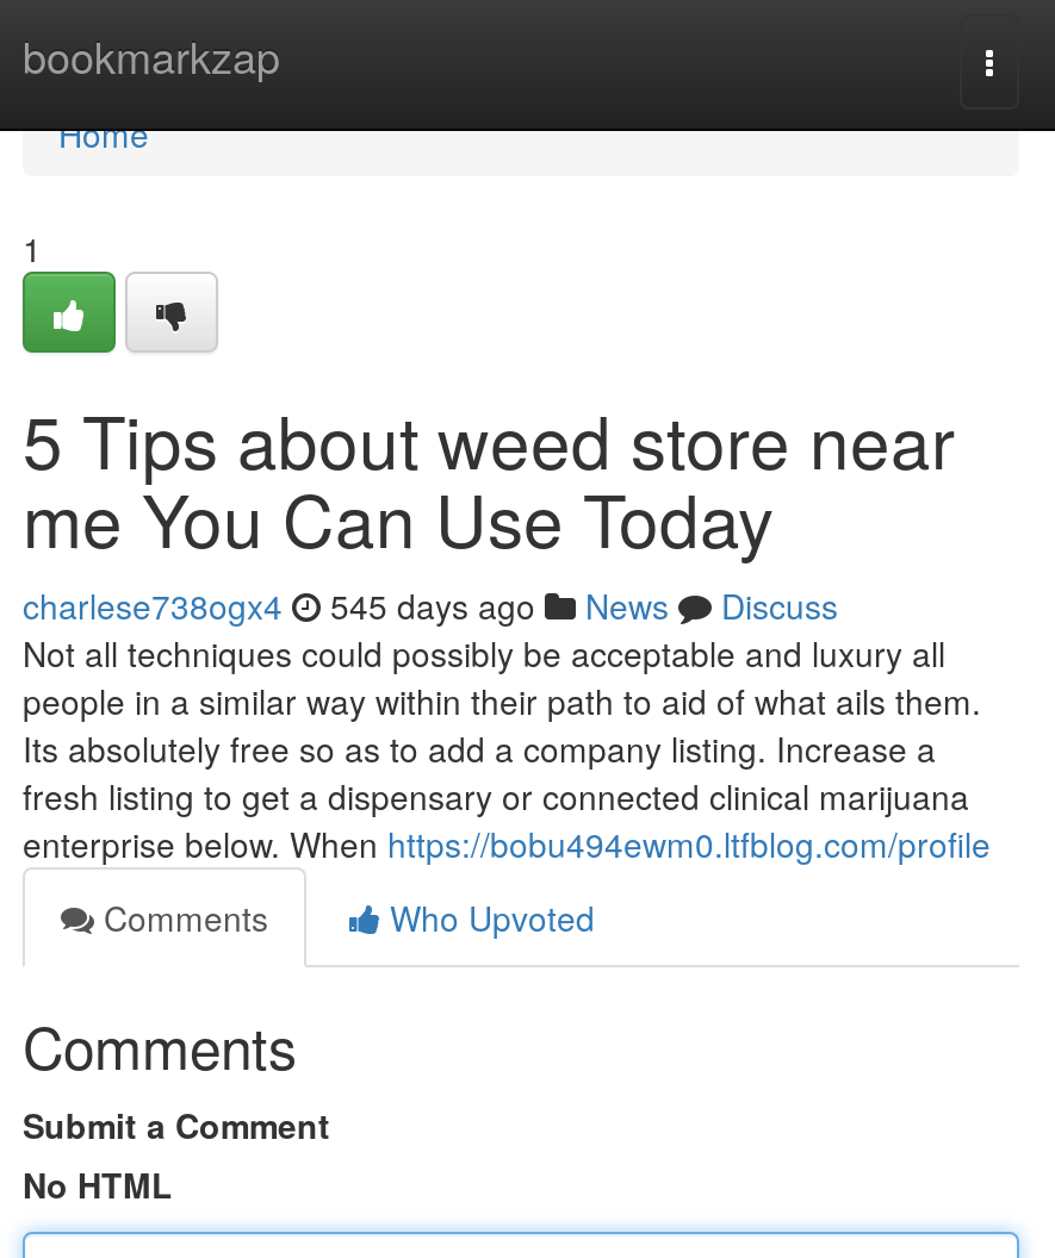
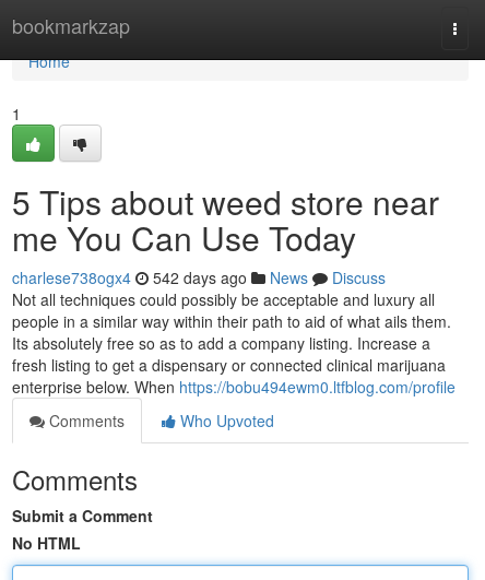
[23,581,838,629] charlese738ogx4 545 days ago News Discuss -> [12,267,386,288] charlese738ogx4 542 days ago News Discuss

